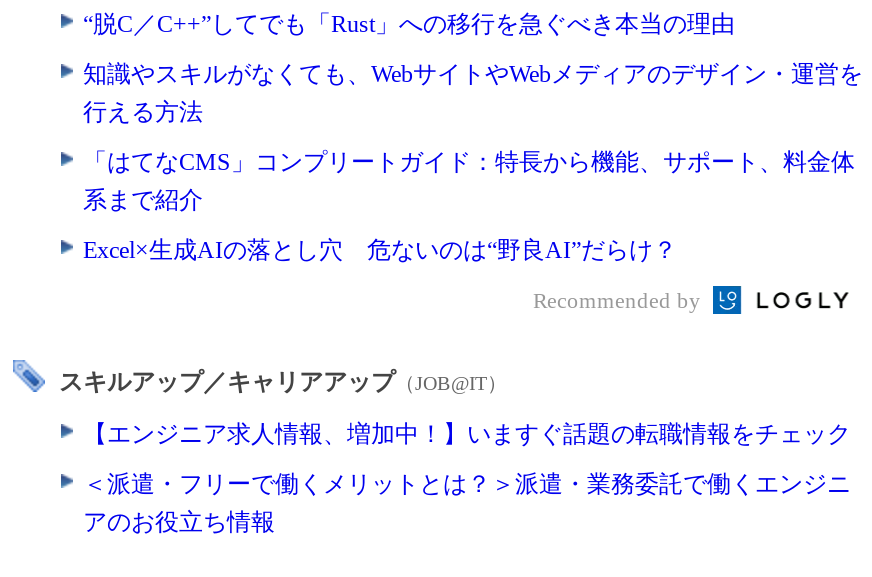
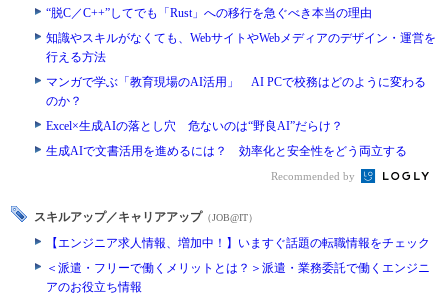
[83,148,855,214] 「はてなCMS」コンプリートガイド：特長から機能、サポート、料金体 | 系まで紹介 -> [46,75,426,108] マンガで学ぶ「教育現場のAI活用」 AI PCで校務はどのように変わる | のか？
none -> [46,144,407,158] 生成AIで文書活用を進めるには？ 効率化と安全性をどう両立する

